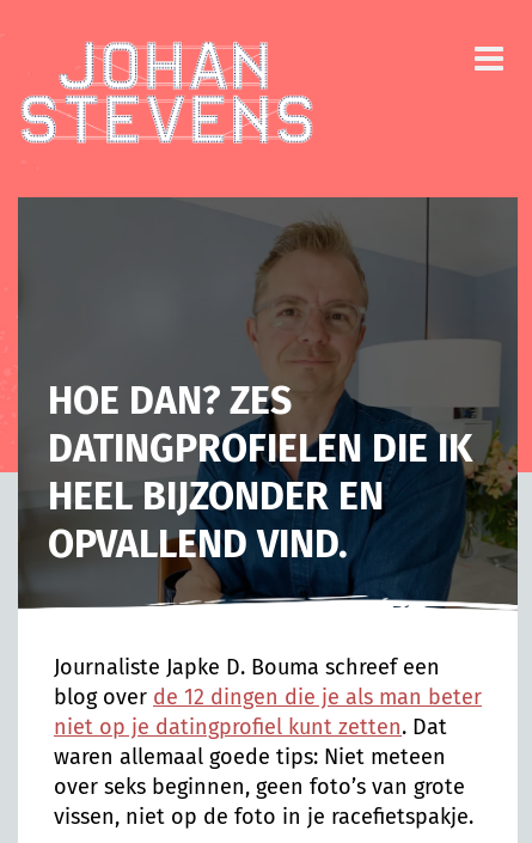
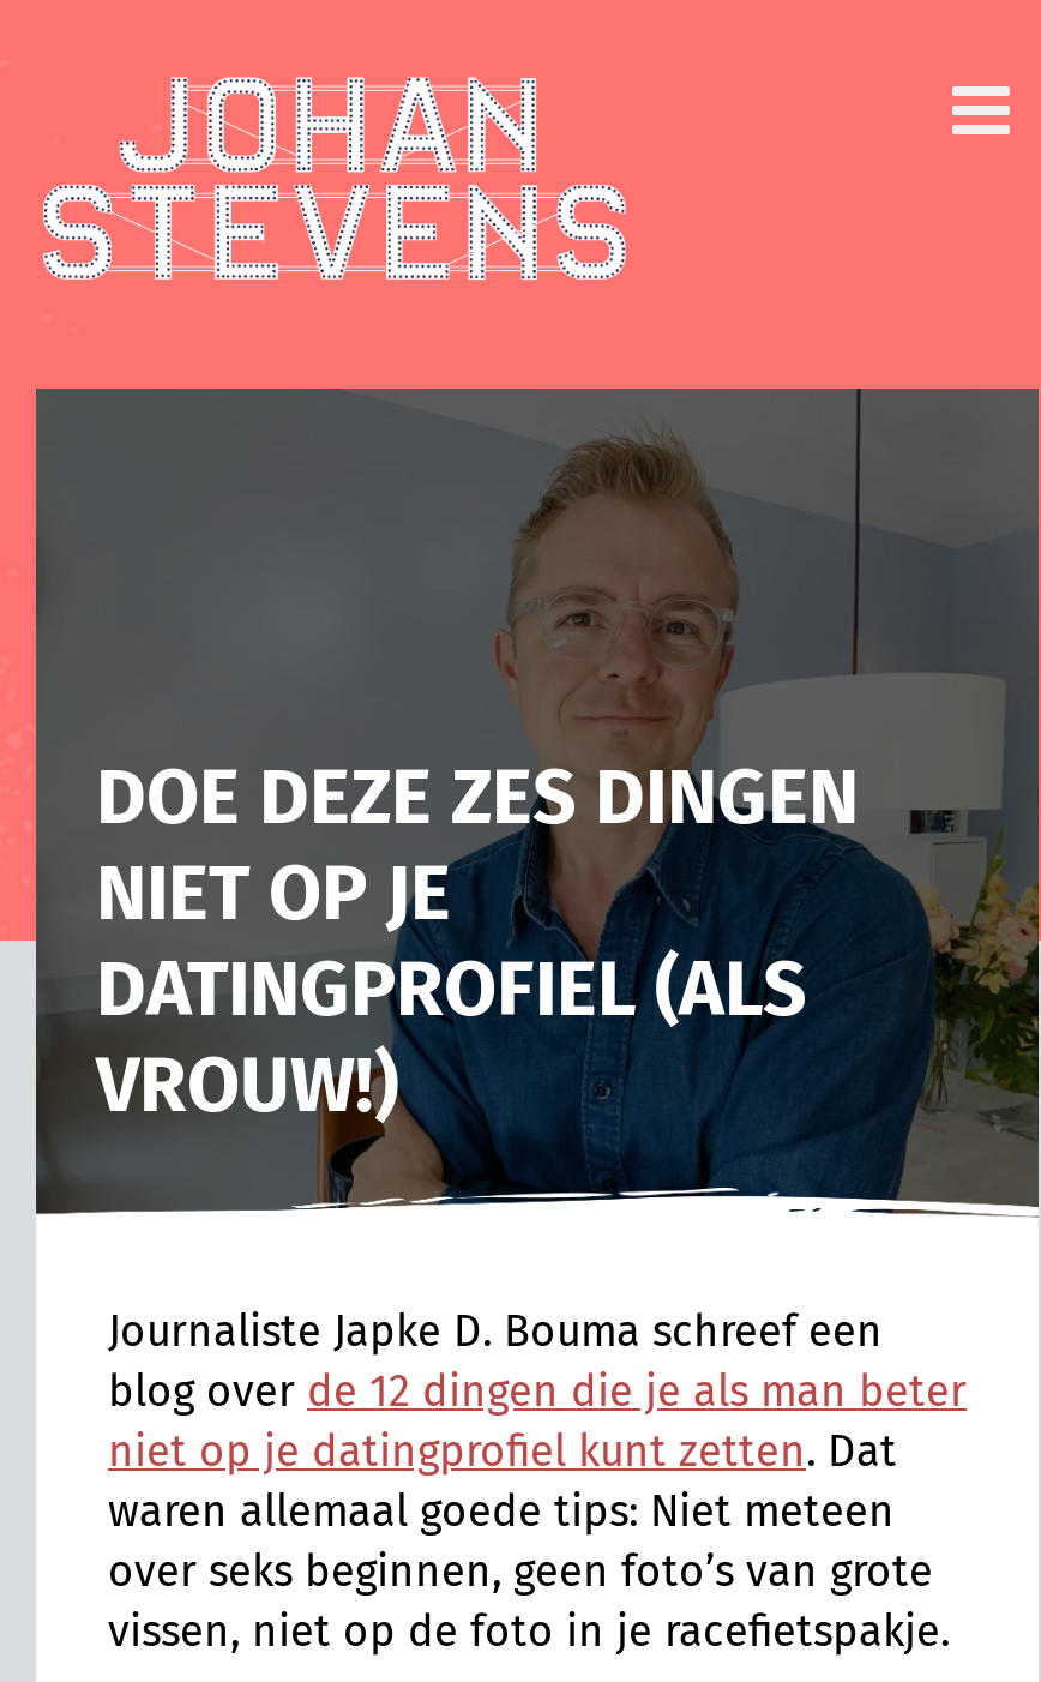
[48,378,472,567] HOE DAN? ZES | DATINGPROFIELEN DIE IK | HEEL BIJZONDER EN | OPVALLEND VIND. -> [96,751,859,1130] DOE DEZE ZES DINGEN | NIET OP JE | DATINGPROFIEL (ALS | VROUW!)

